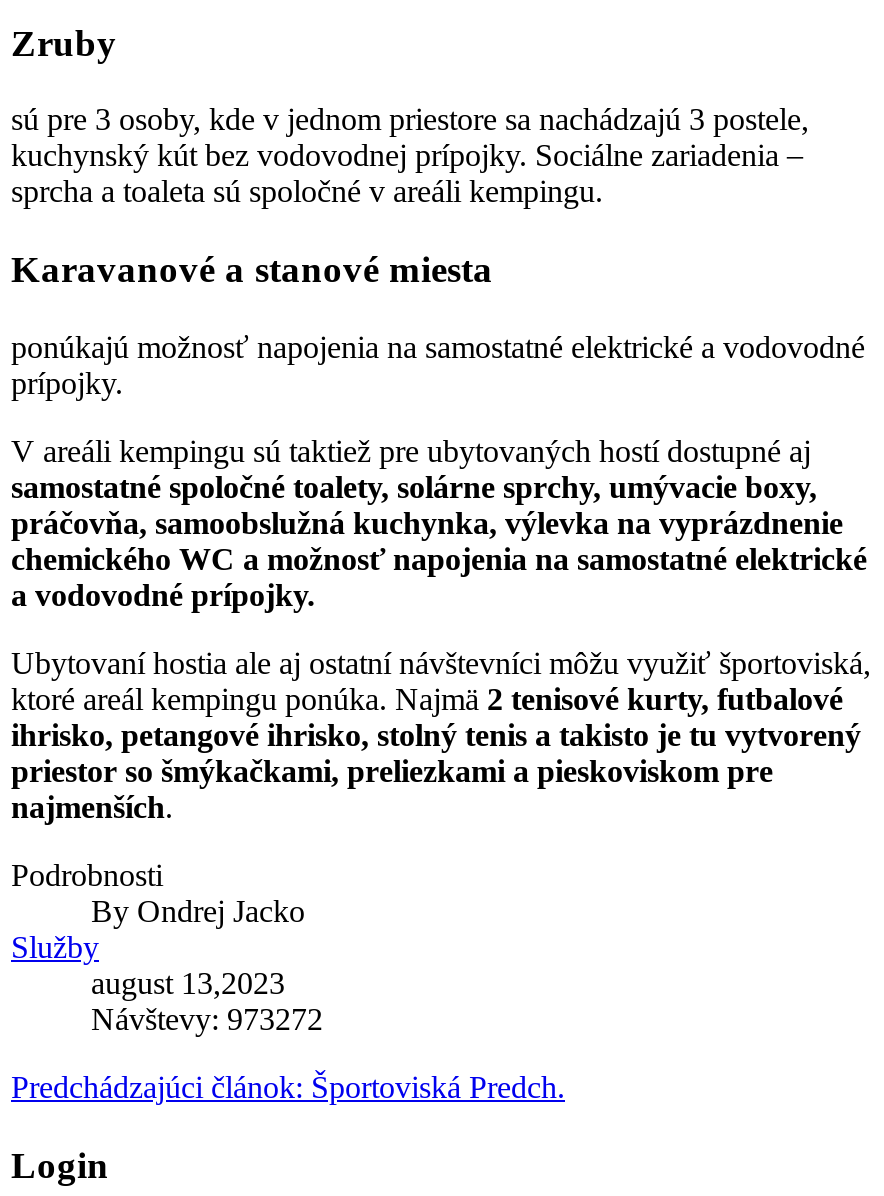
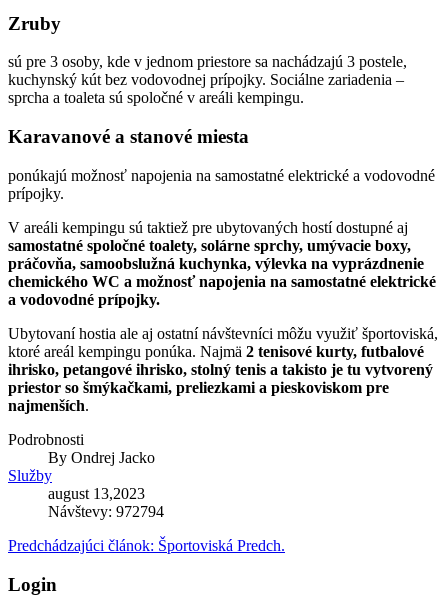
[91,1002,323,1036] Návštevy: 973272 -> [48,503,164,520] Návštevy: 972794

